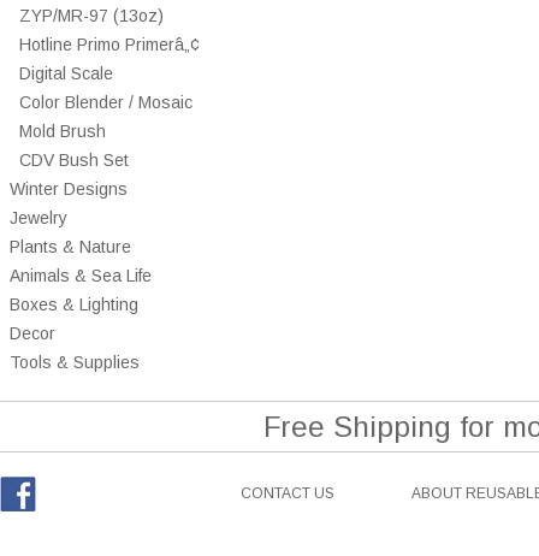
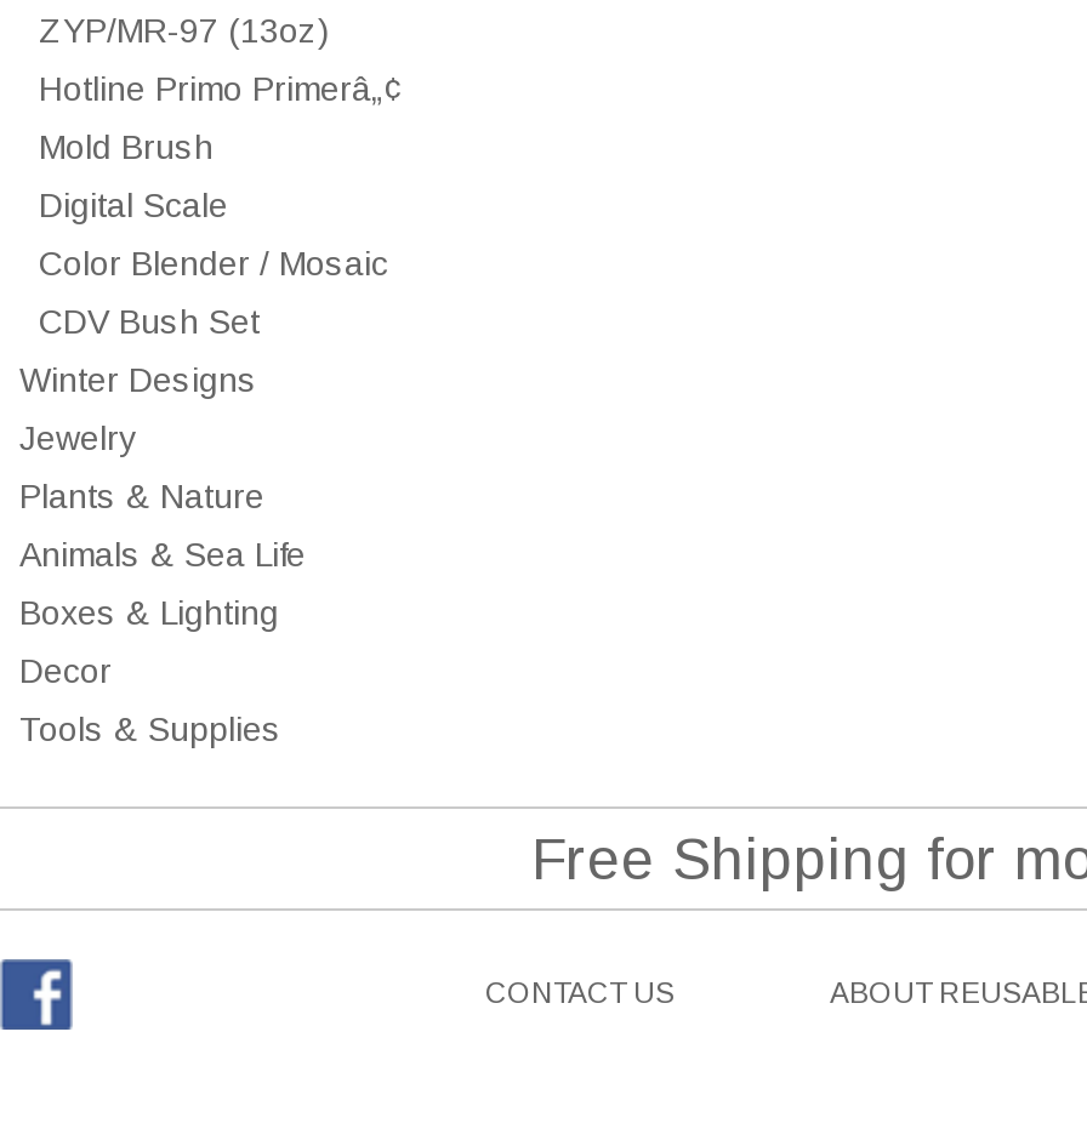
moved [19,64,192,112] -> [39,186,388,283]: Digital Scale | Color Blender / Mosaic
moved [19,122,106,141] -> [39,127,214,166]: Mold Brush

